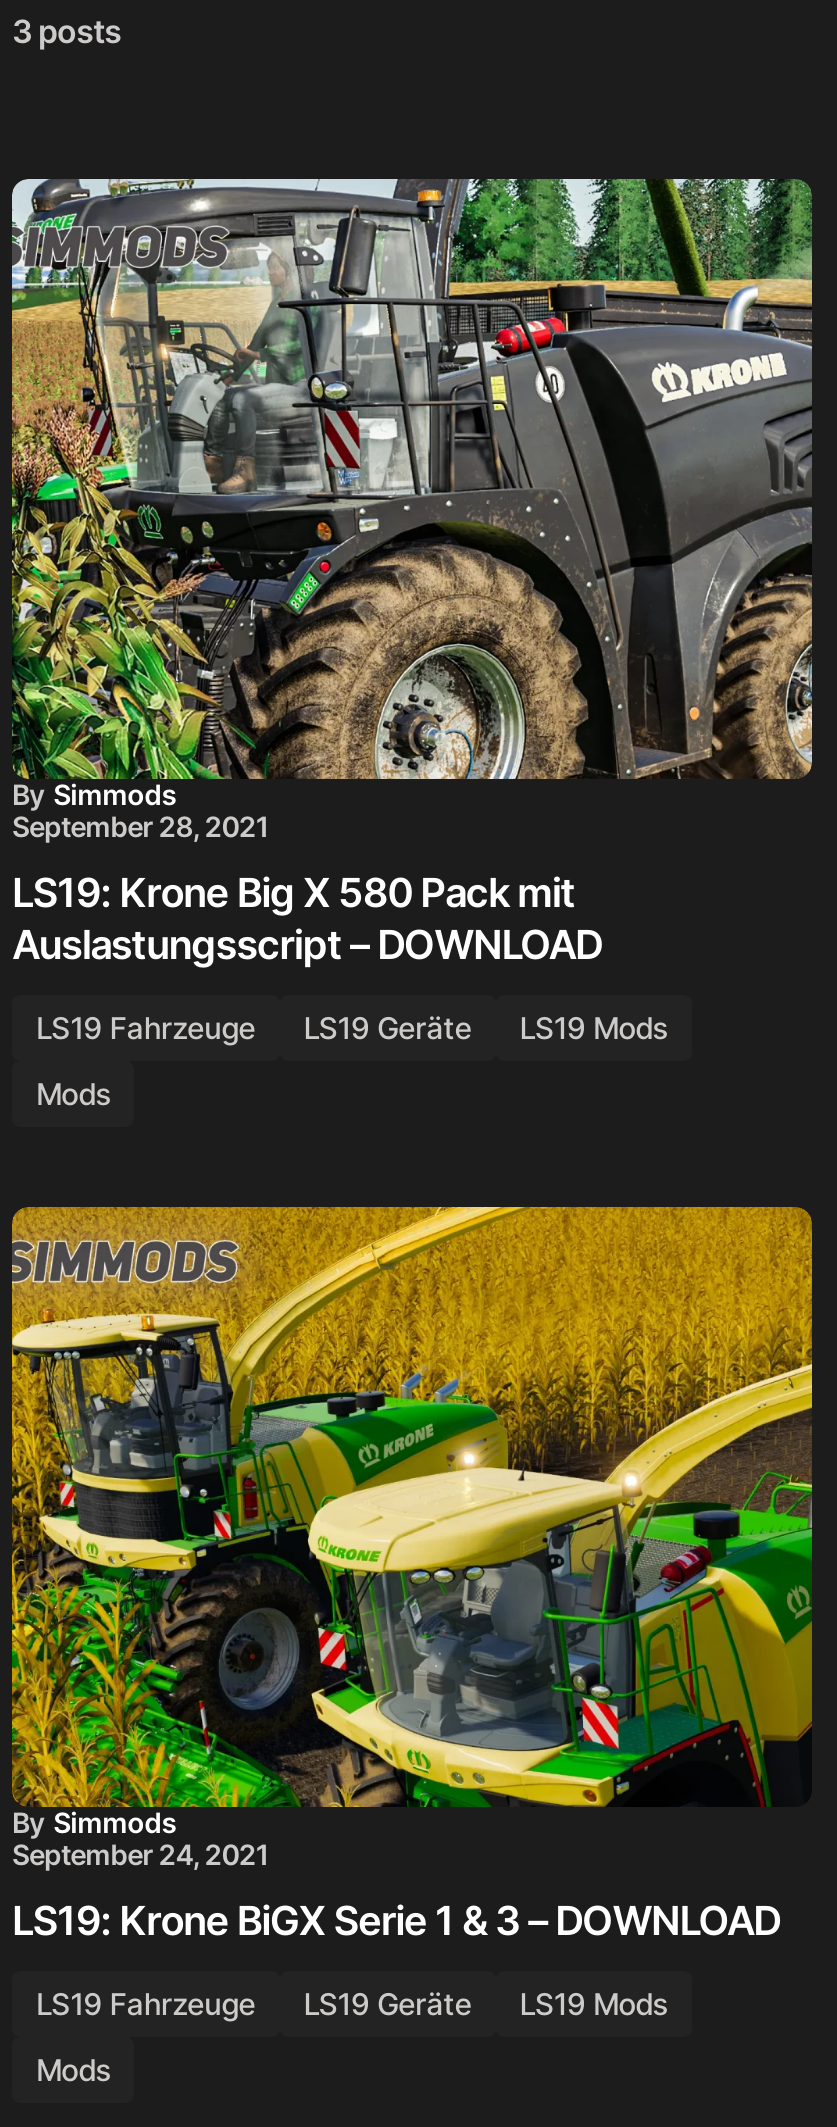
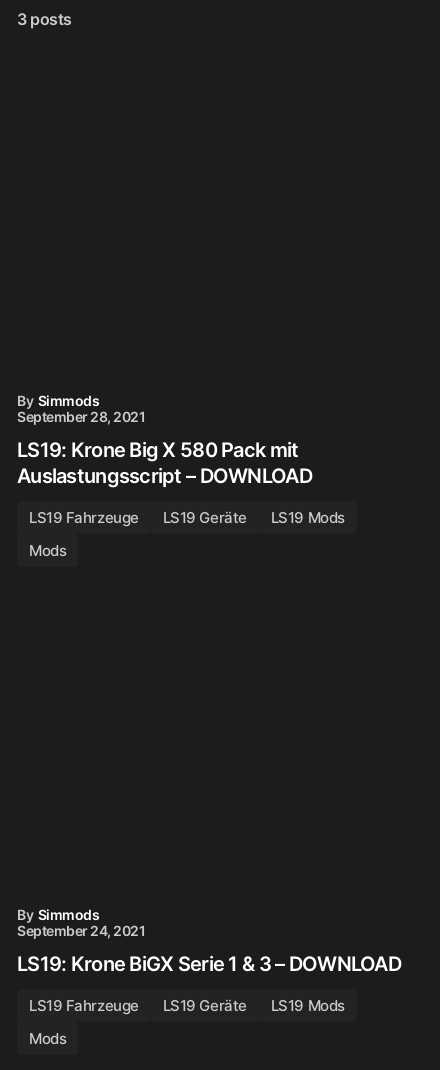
[10,177,814,781] [image] -> none
[10,1205,814,1809] [image] -> none

